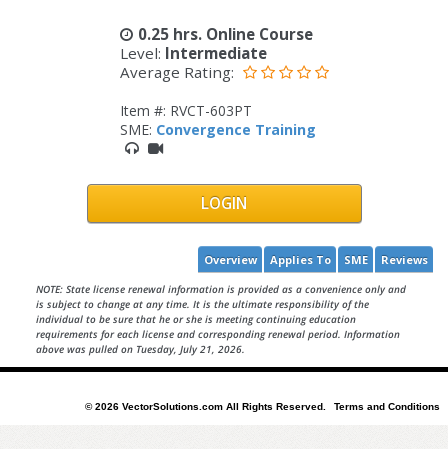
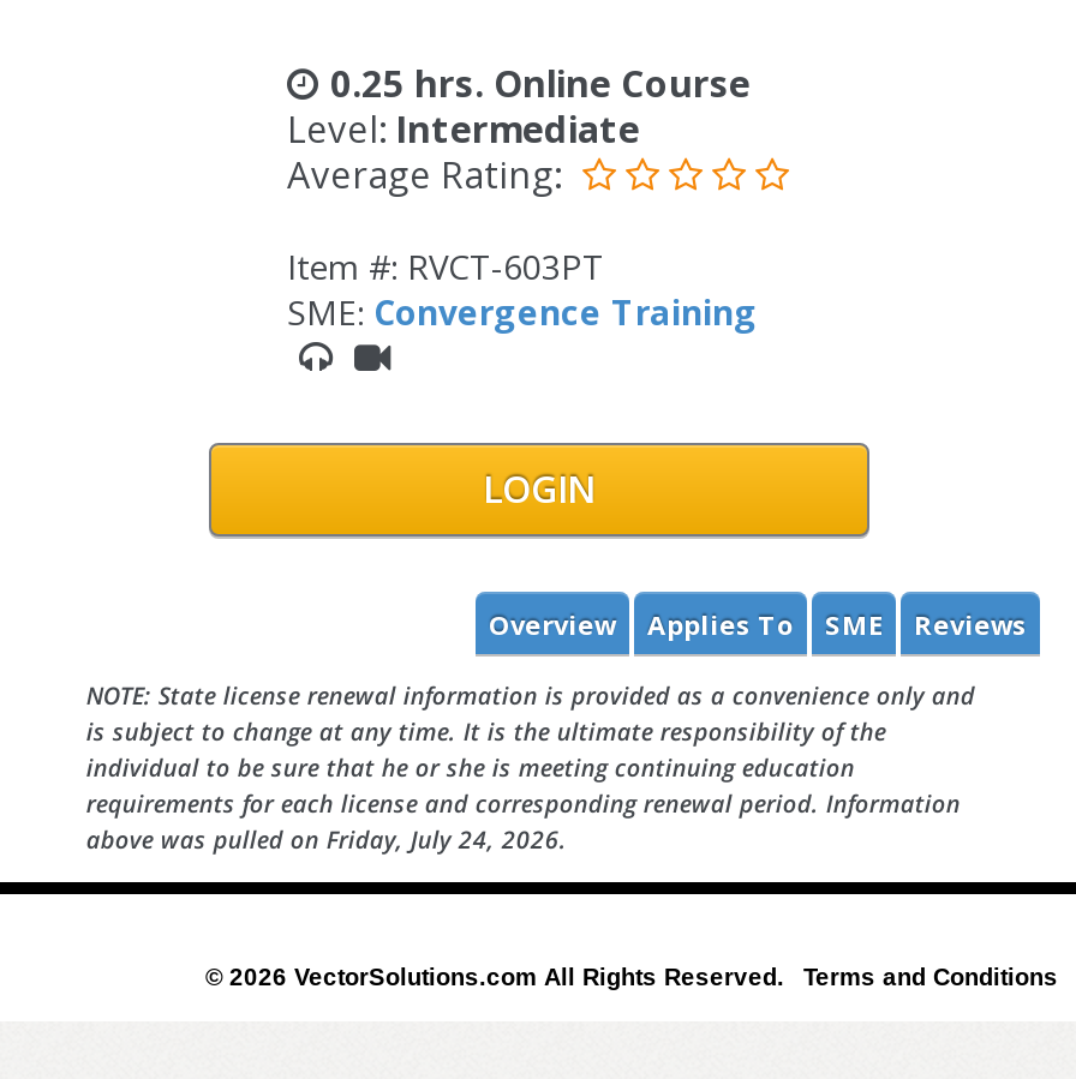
[36,342,245,356] above was pulled on Tuesday, July 21, 2026. -> [86,823,567,857] above was pulled on Friday, July 24, 2026.

